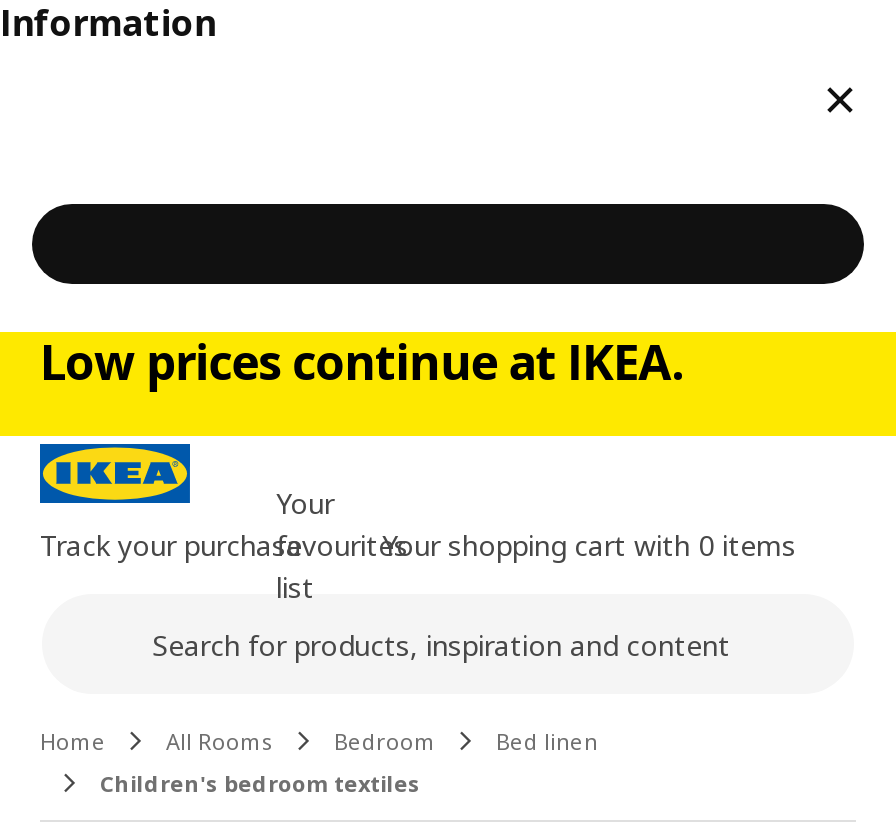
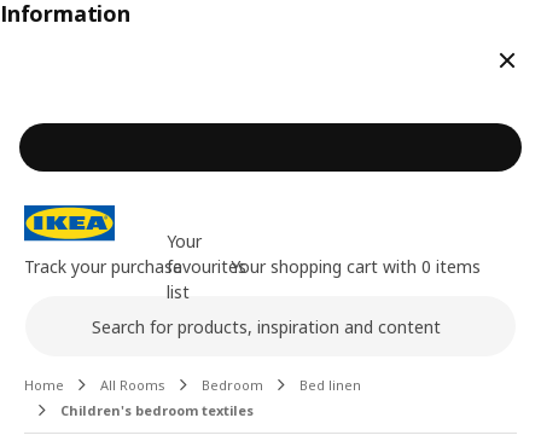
[40,328,682,394] Low prices continue at IKEA. -> none

